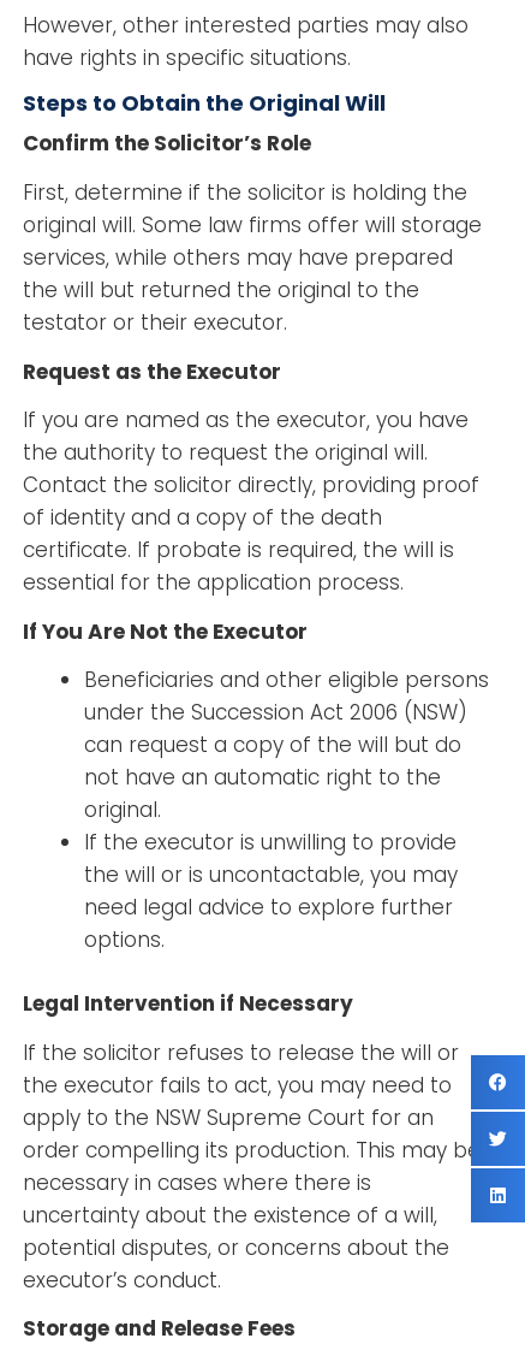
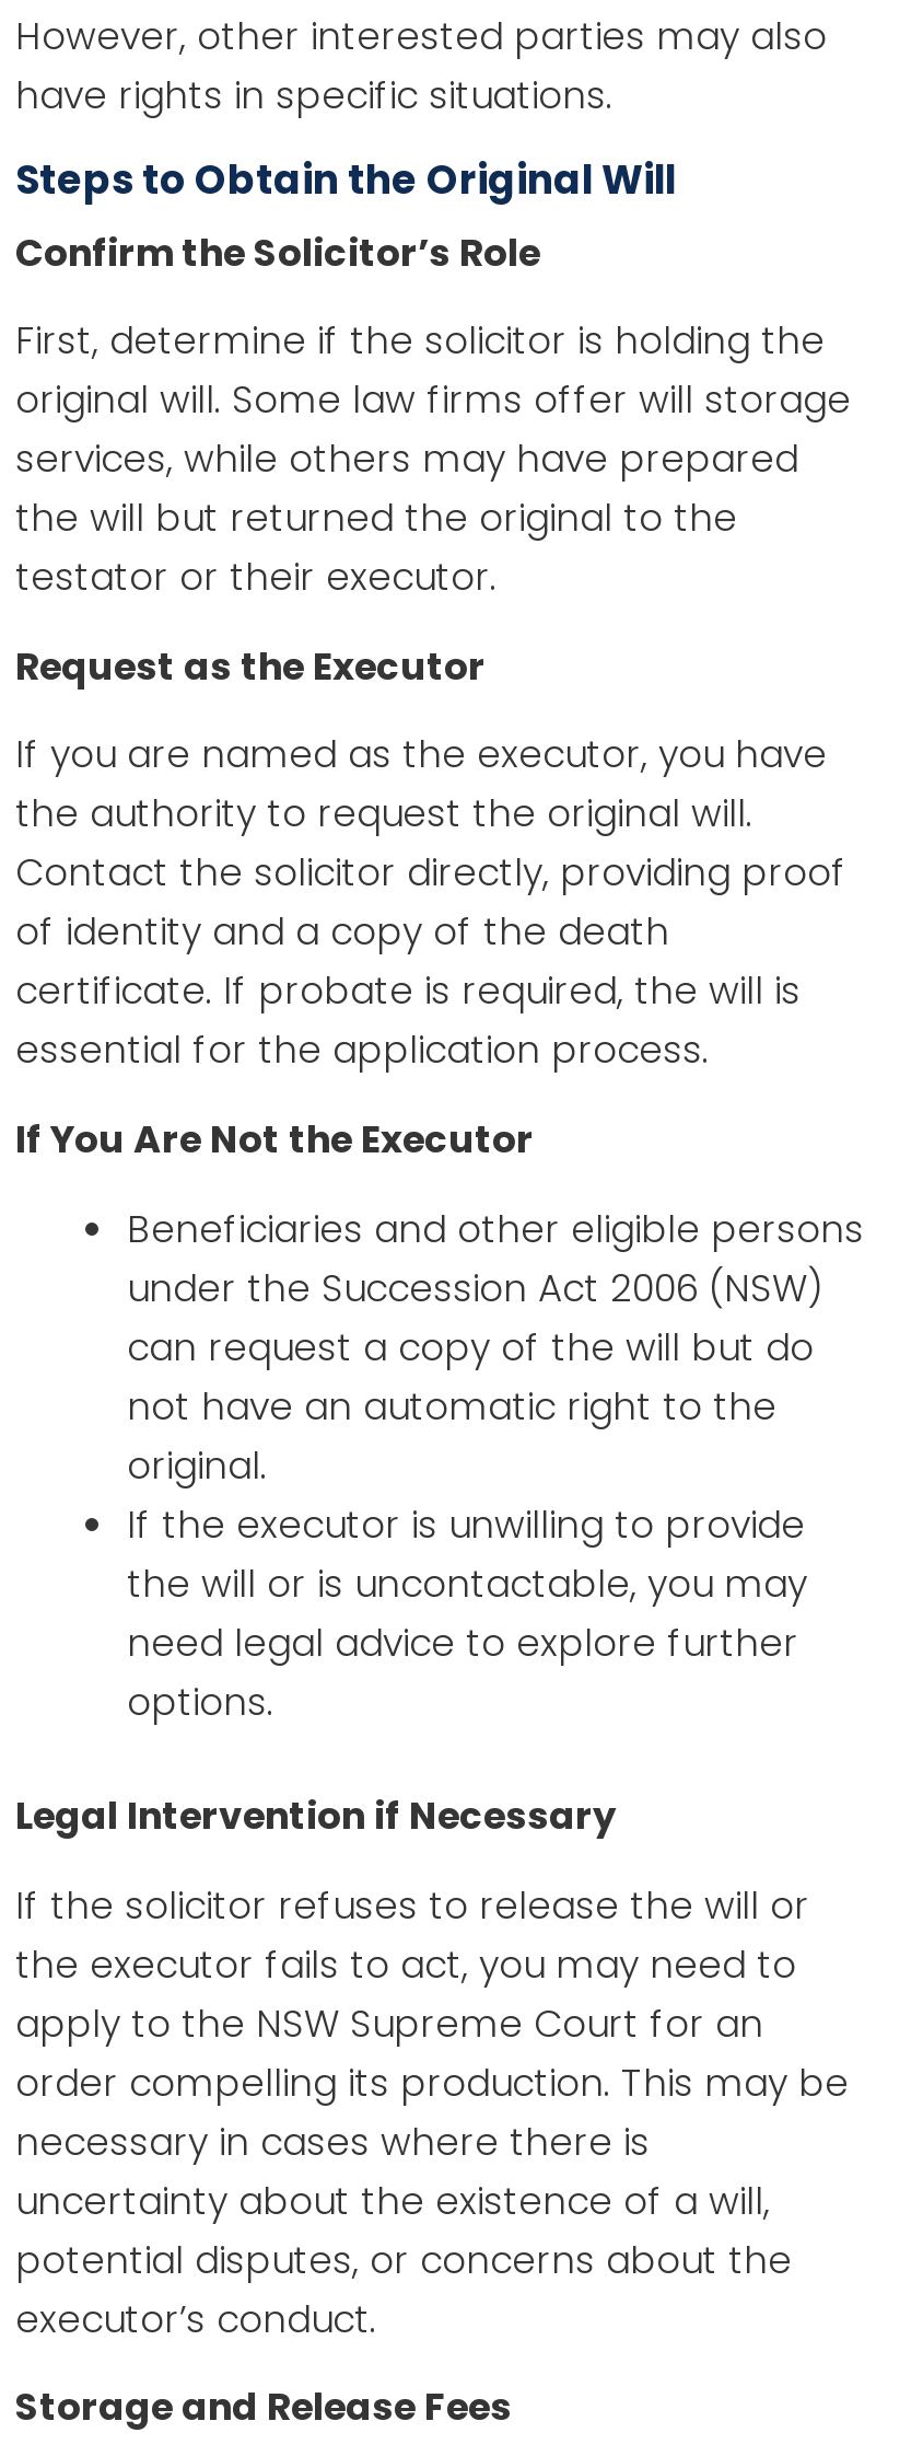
[470,1054,521,1224] [image] -> none

